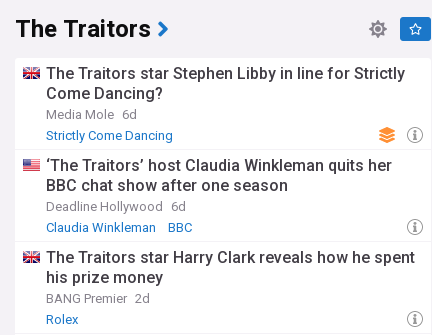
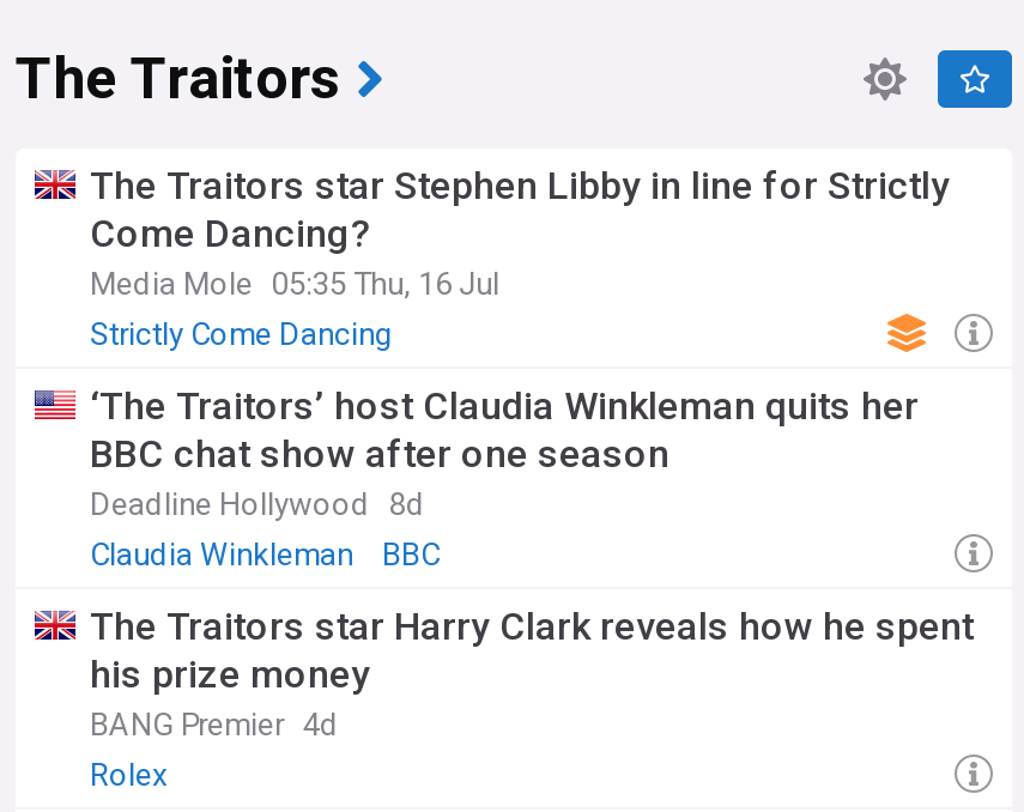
[46,107,137,122] Media Mole 6d -> [90,266,499,302] Media Mole 05:35 Thu, 16 Jul
[46,199,186,214] Deadline Hollywood 6d -> [90,486,425,522] Deadline Hollywood 8d
[46,291,150,306] BANG Premier 2d -> [90,707,339,743] BANG Premier 4d

